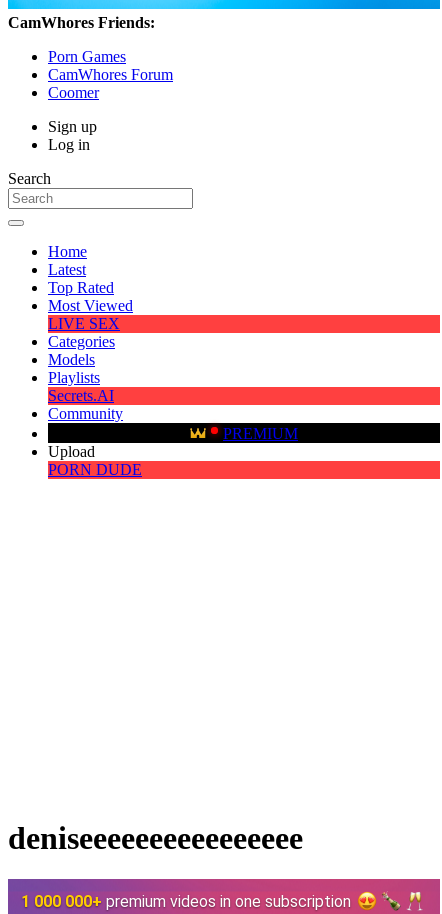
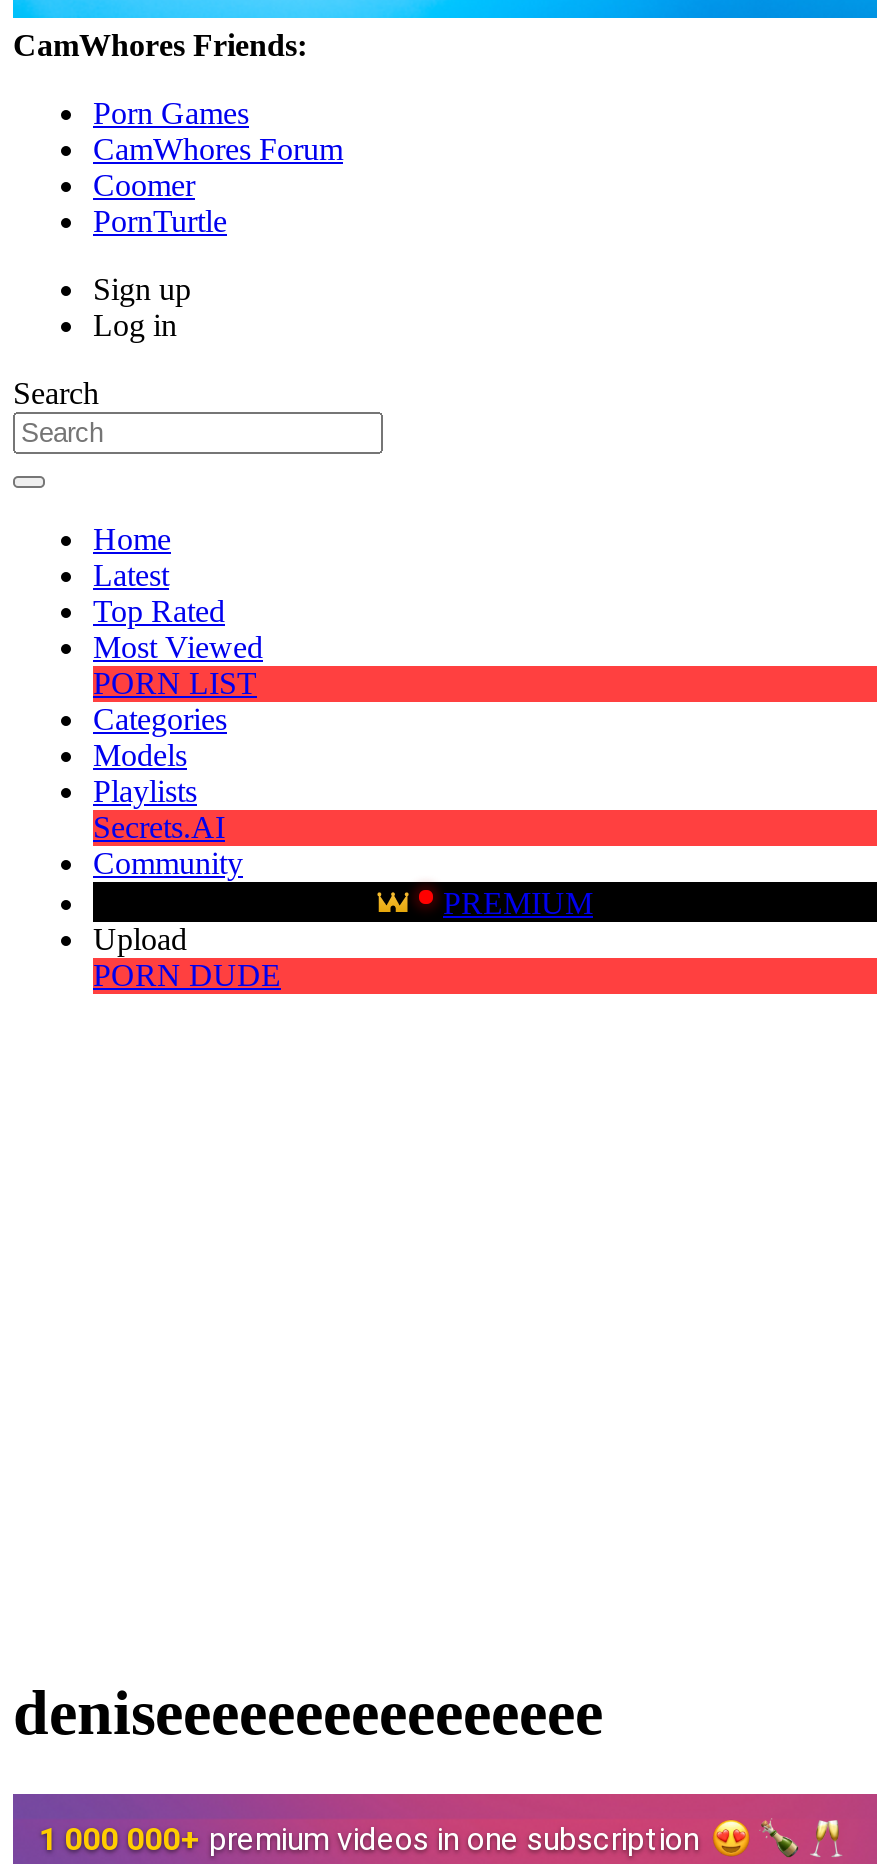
none -> [93,204,227,238] PornTurtle
[48,315,120,332] LIVE SEX -> [93,666,257,700] PORN LIST

